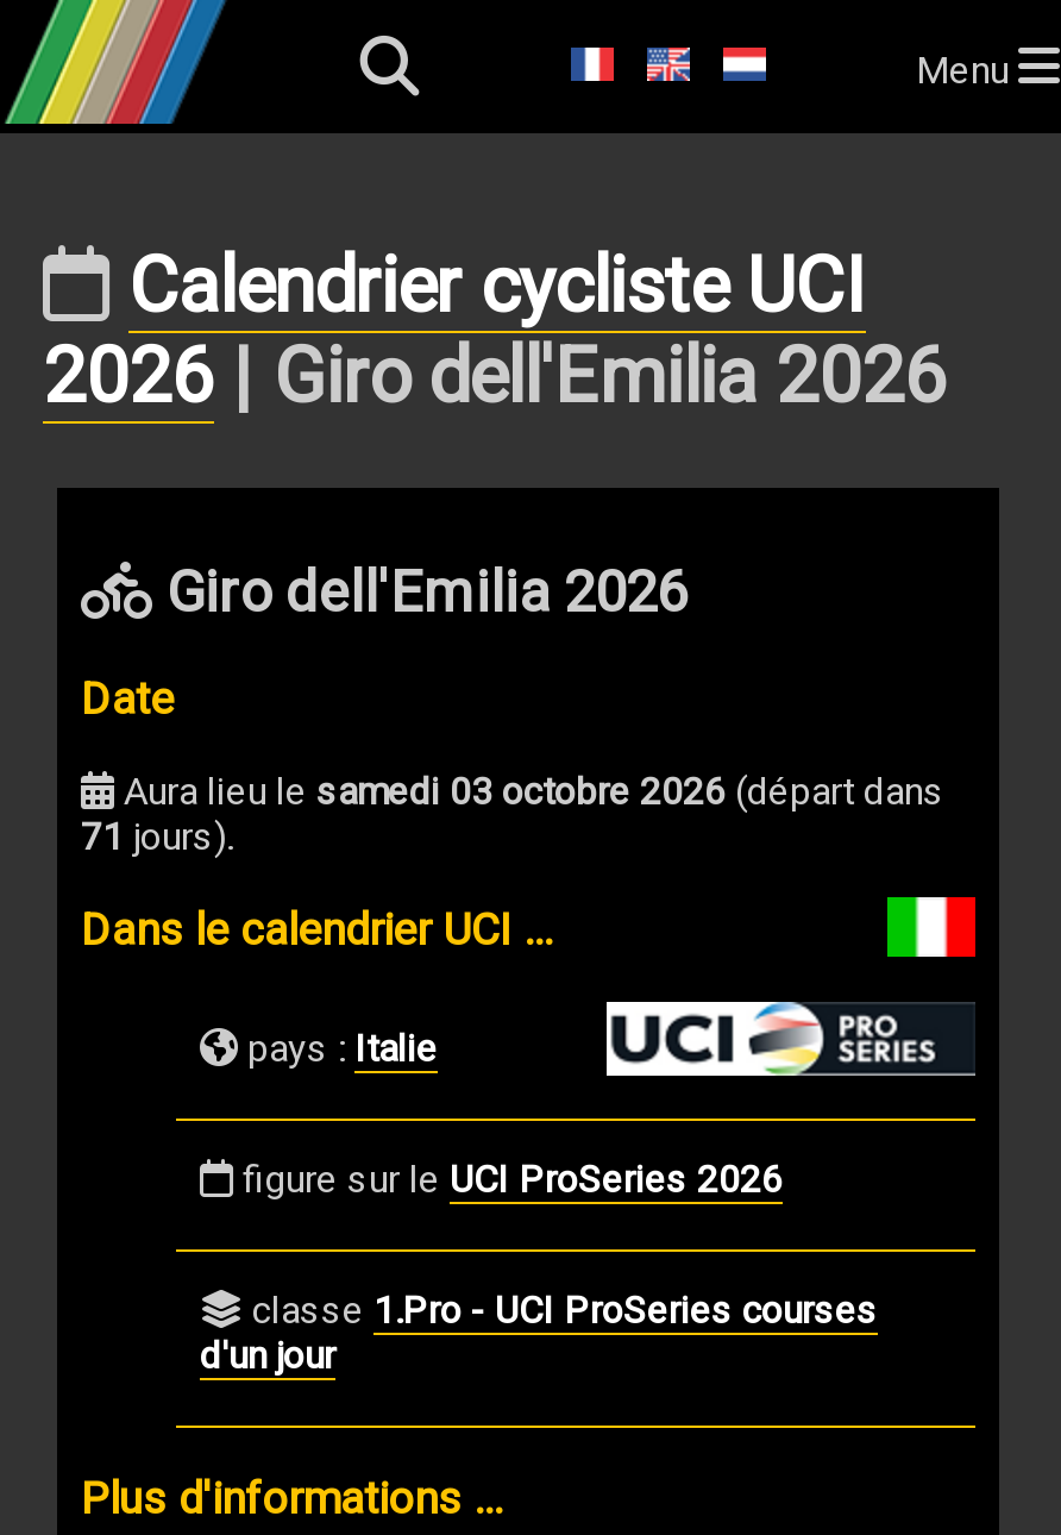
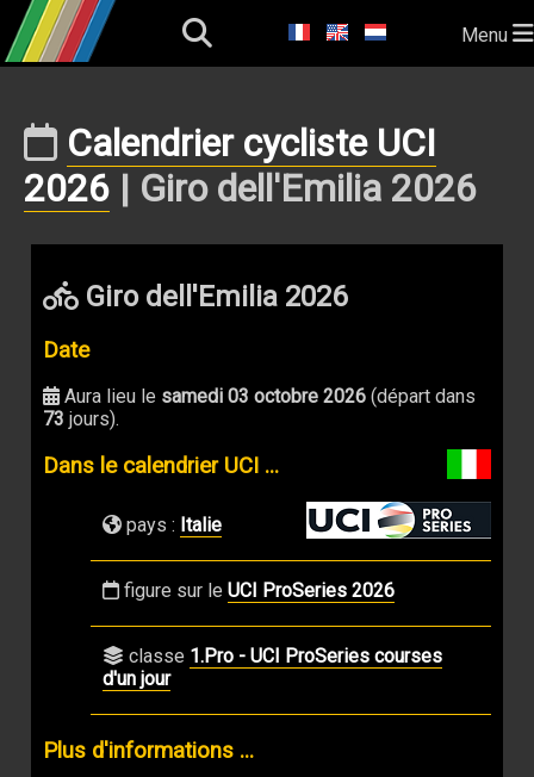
[81,815,233,860] 71 jours). -> [43,408,119,431] 73 jours).

